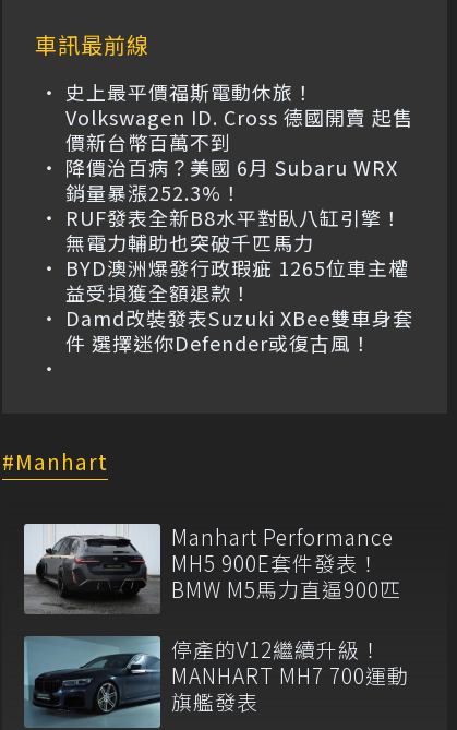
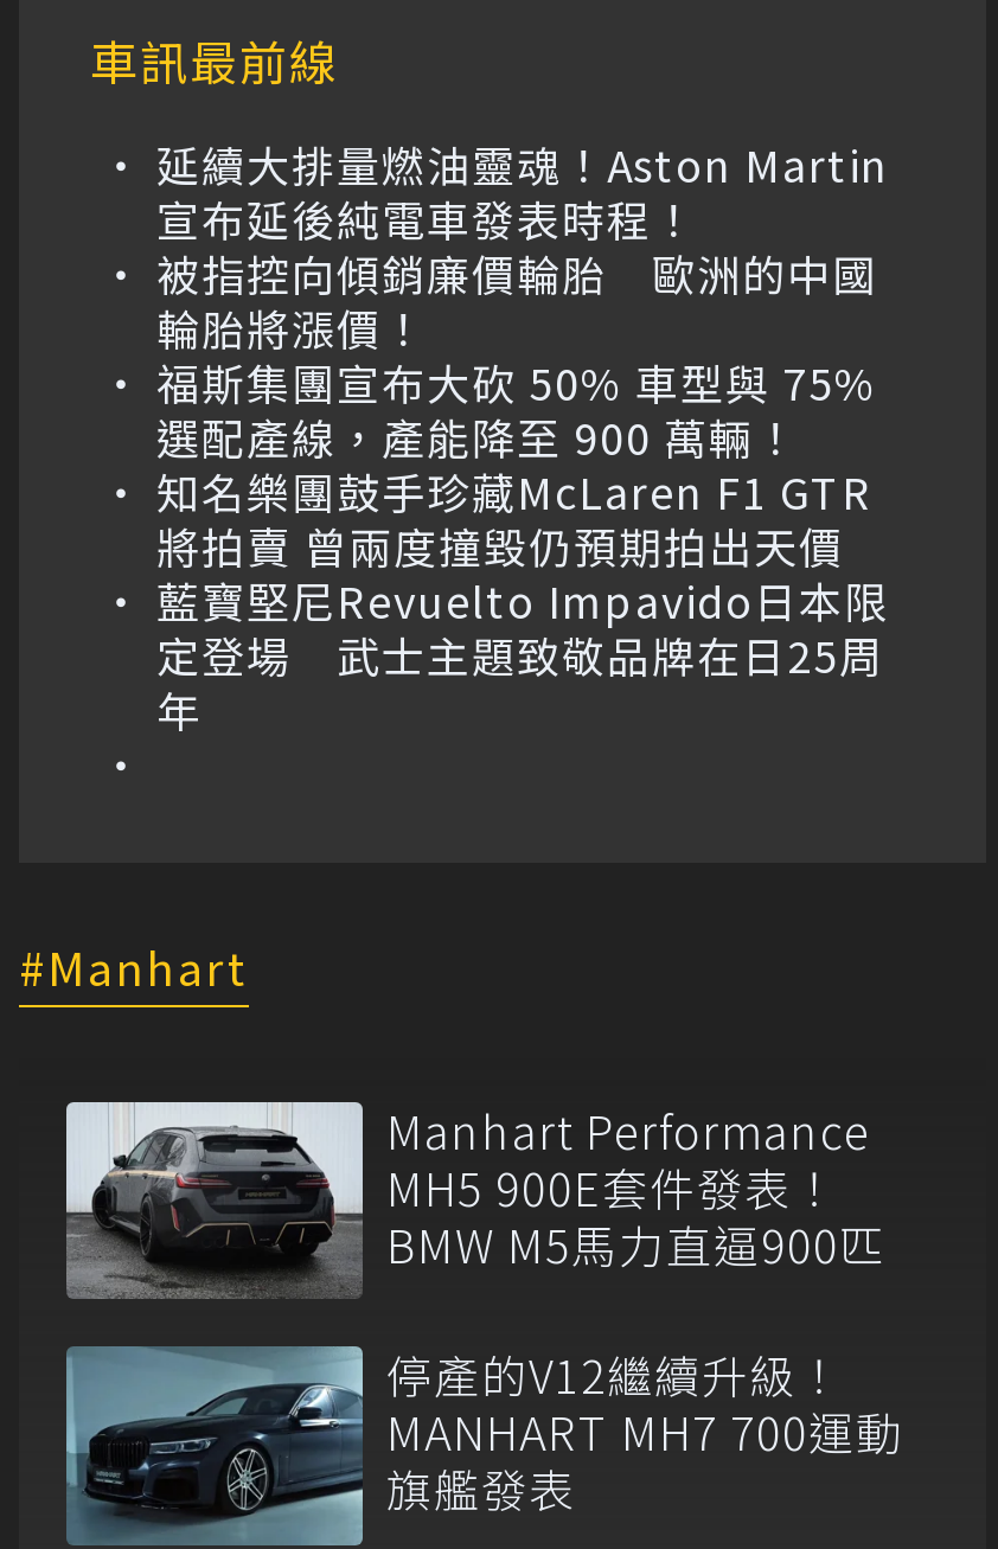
[65,78,413,357] 史上最平價福斯電動休旅！ | Volkswagen ID. Cross 德國開賣 起售 | 價新台幣百萬不到 | 降價治百病？美國 6月 Subaru WRX | 銷量暴漲252.3%！ | RUF發表全新B8水平對臥八缸引擎！ | 無電力輔助也突破千匹馬力 | BYD澳洲爆發行政瑕疵 1265位車主權 | 益受損獲全額退款！ | Damd改裝發表Suzuki XBee雙車身套 | 件 選擇迷你Defender或復古風！ -> [156,133,889,740] 延續大排量燃油靈魂！Aston Martin | 宣布延後純電車發表時程！ | 被指控向傾銷廉價輪胎 歐洲的中國 | 輪胎將漲價！ | 福斯集團宣布大砍 50% 車型與 75% | 選配產線，產能降至 900 萬輛！ | 知名樂團鼓手珍藏McLaren F1 GTR | 將拍賣 曾兩度撞毀仍預期拍出天價 | 藍寶堅尼Revuelto Impavido日本限 | 定登場 武士主題致敬品牌在日25周 | 年

